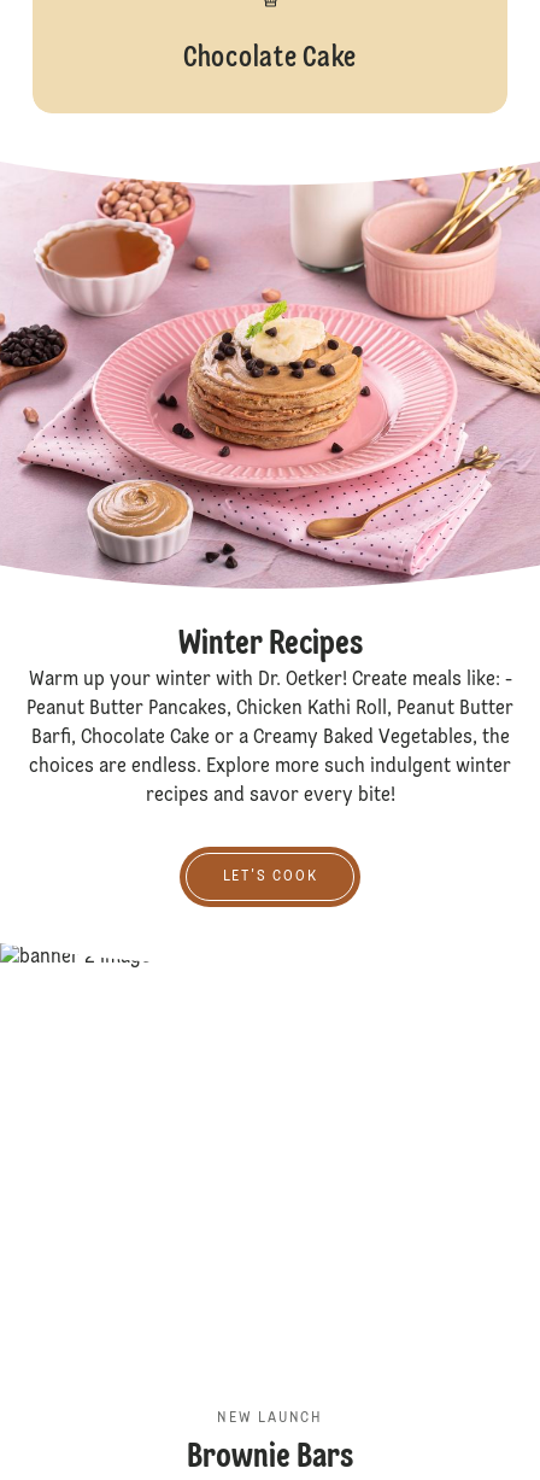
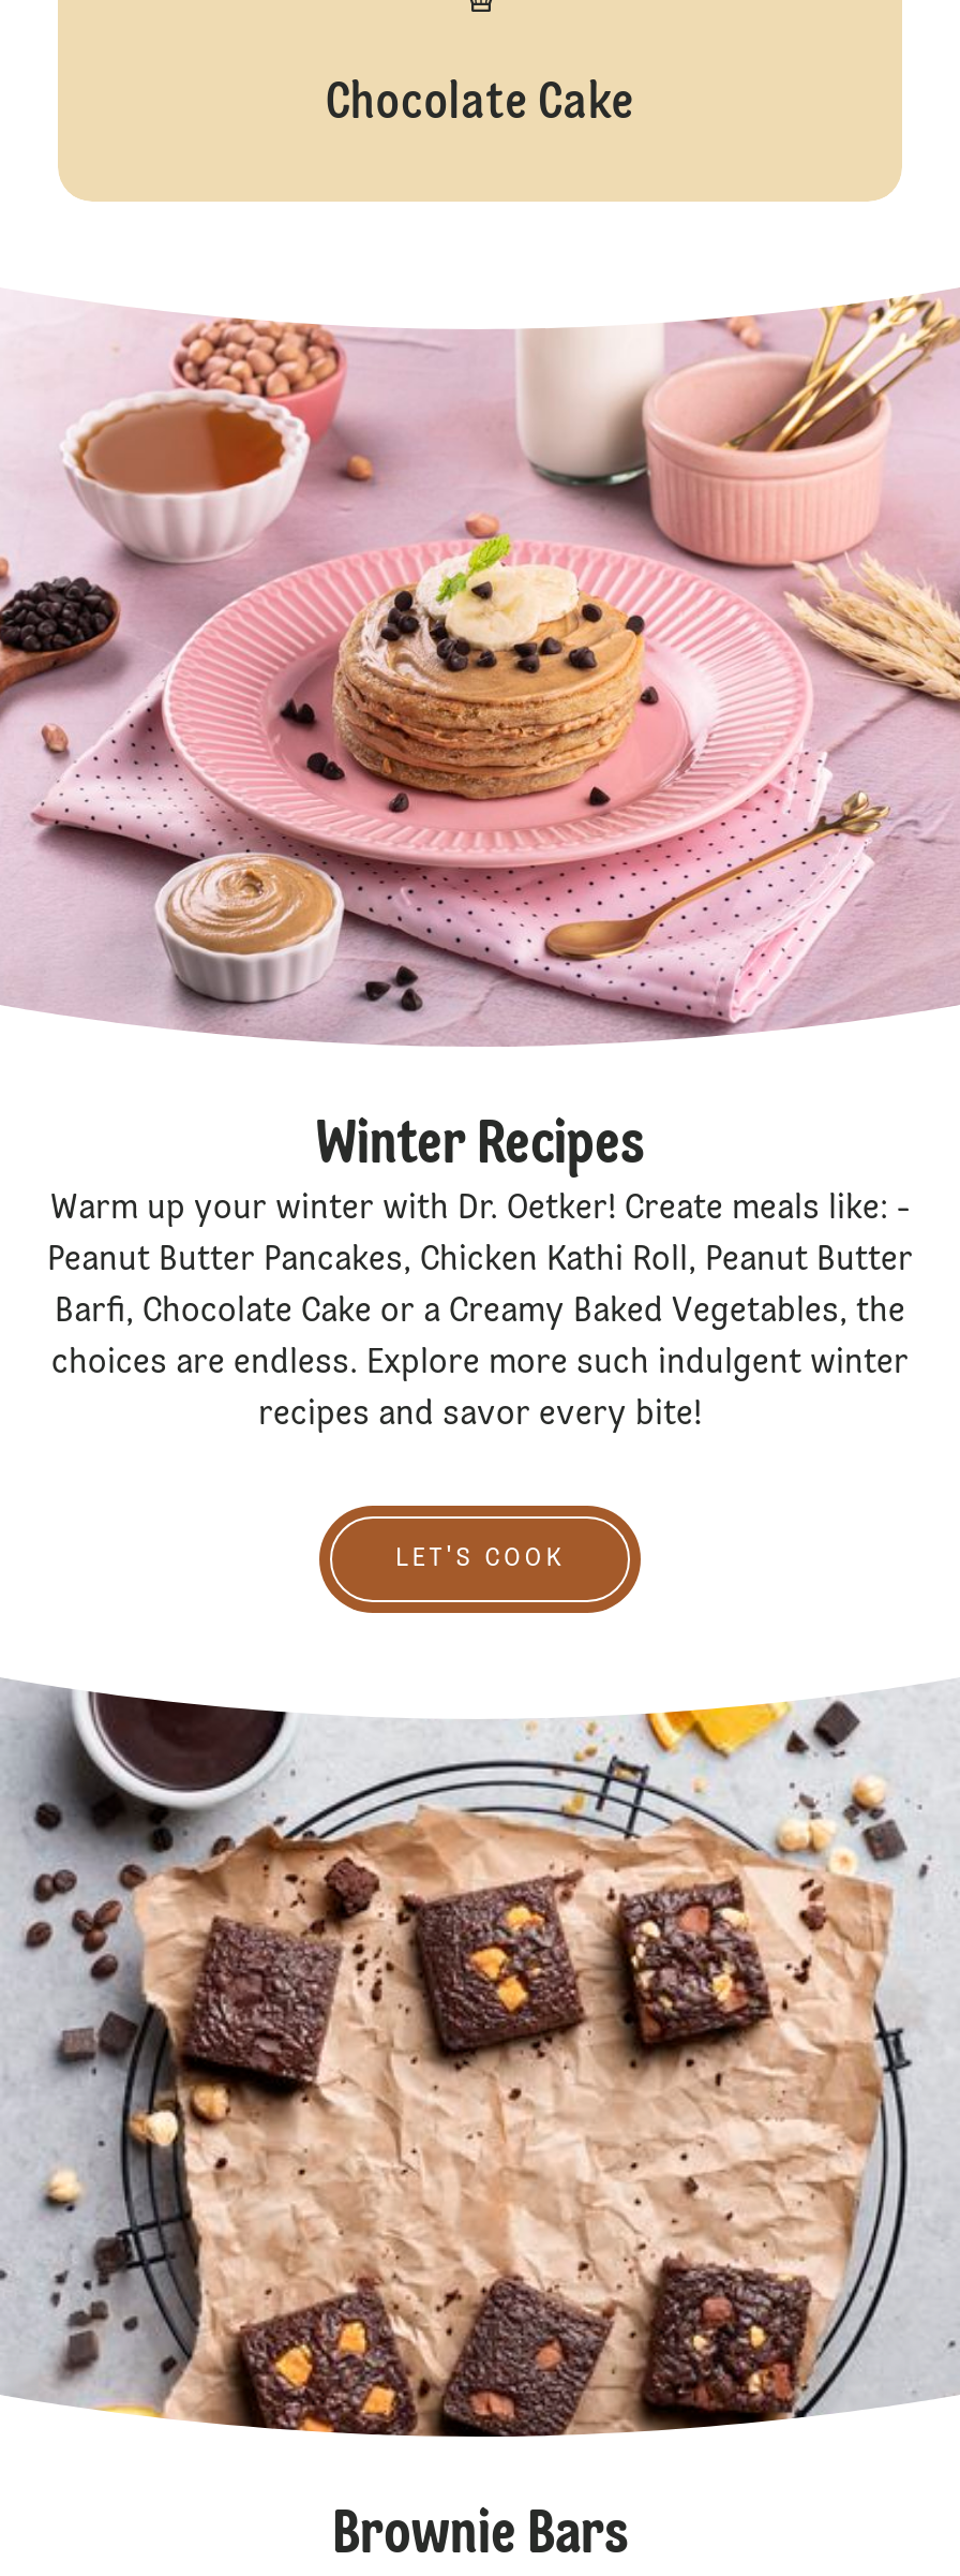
none -> [6,1682,954,2439] [image]
[217,1411,323,1426] NEW LAUNCH -> none

